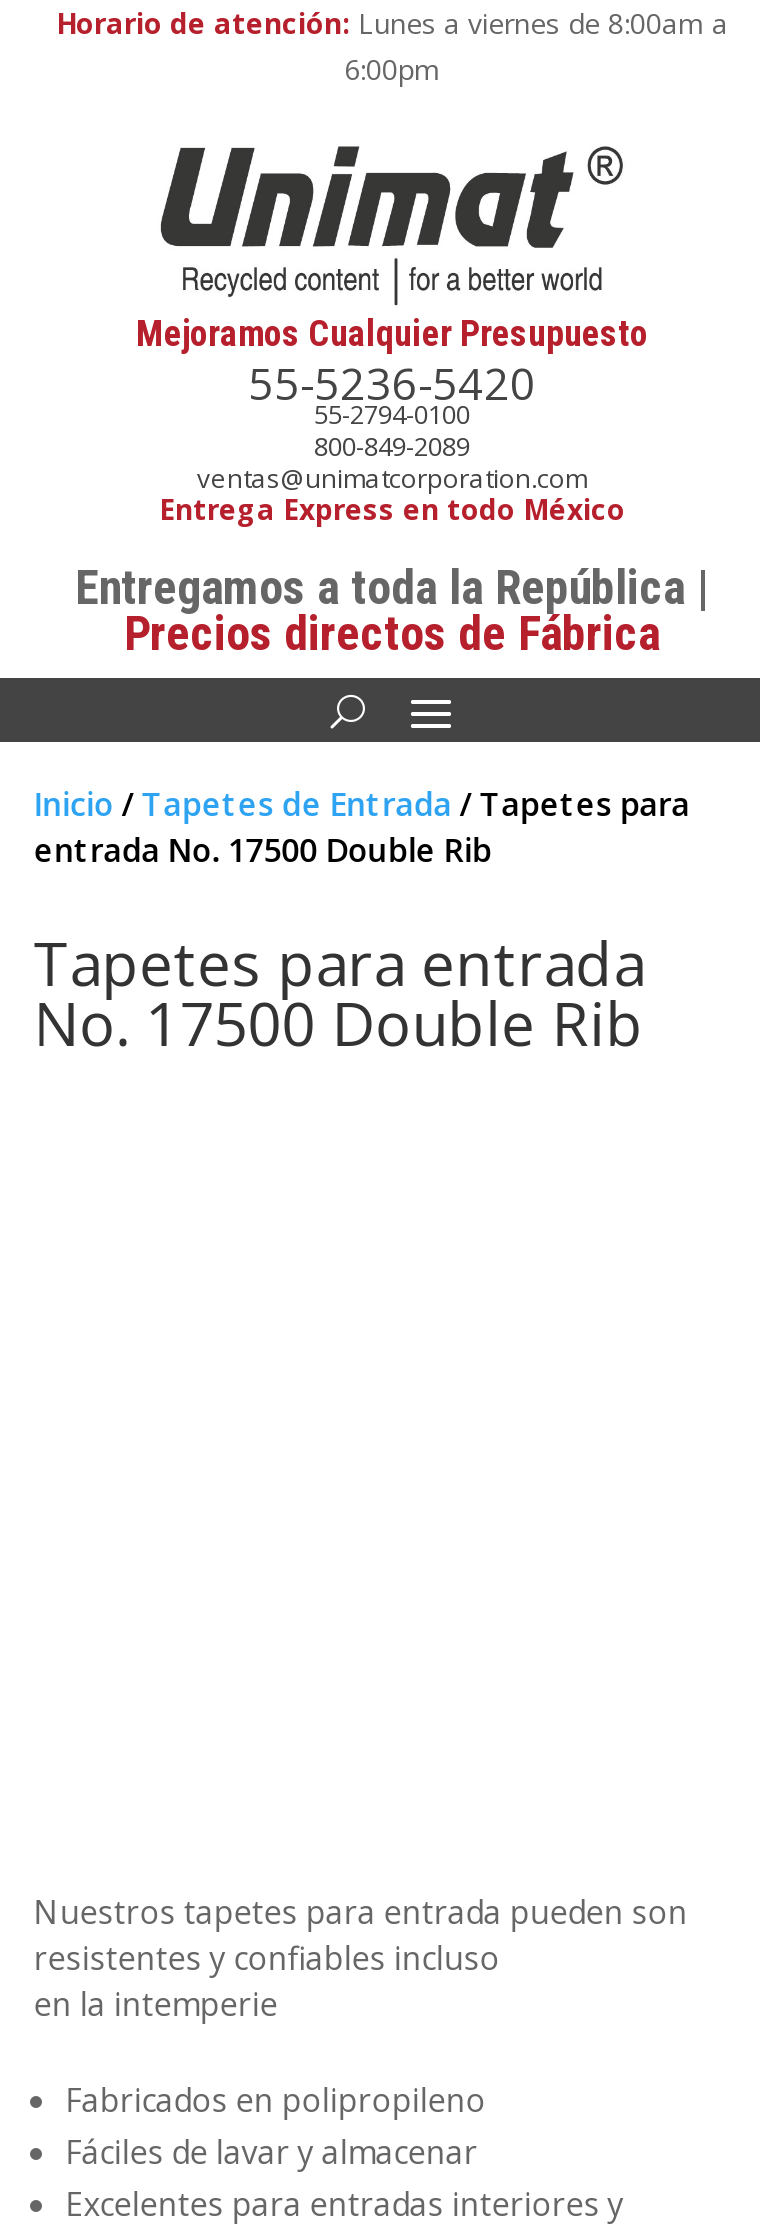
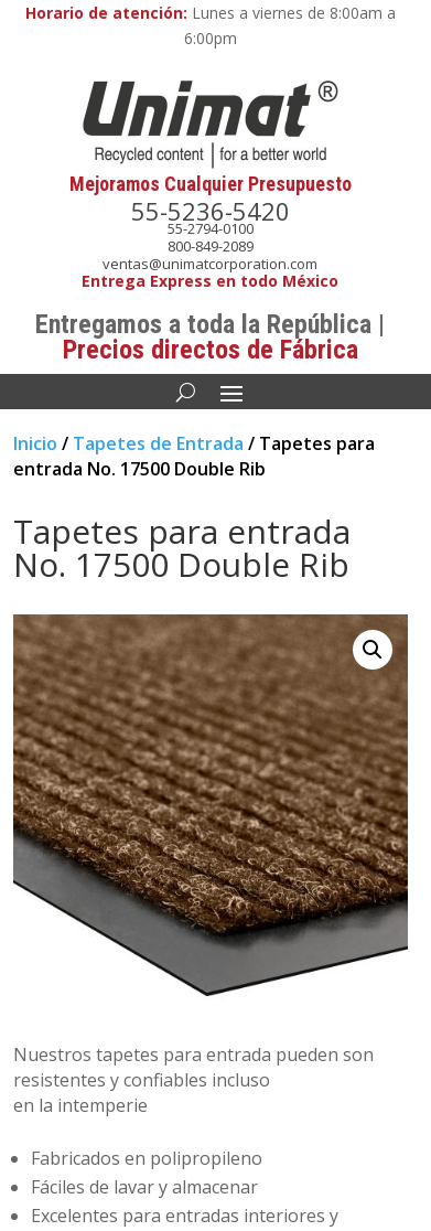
none -> [12,613,409,997] [image]

